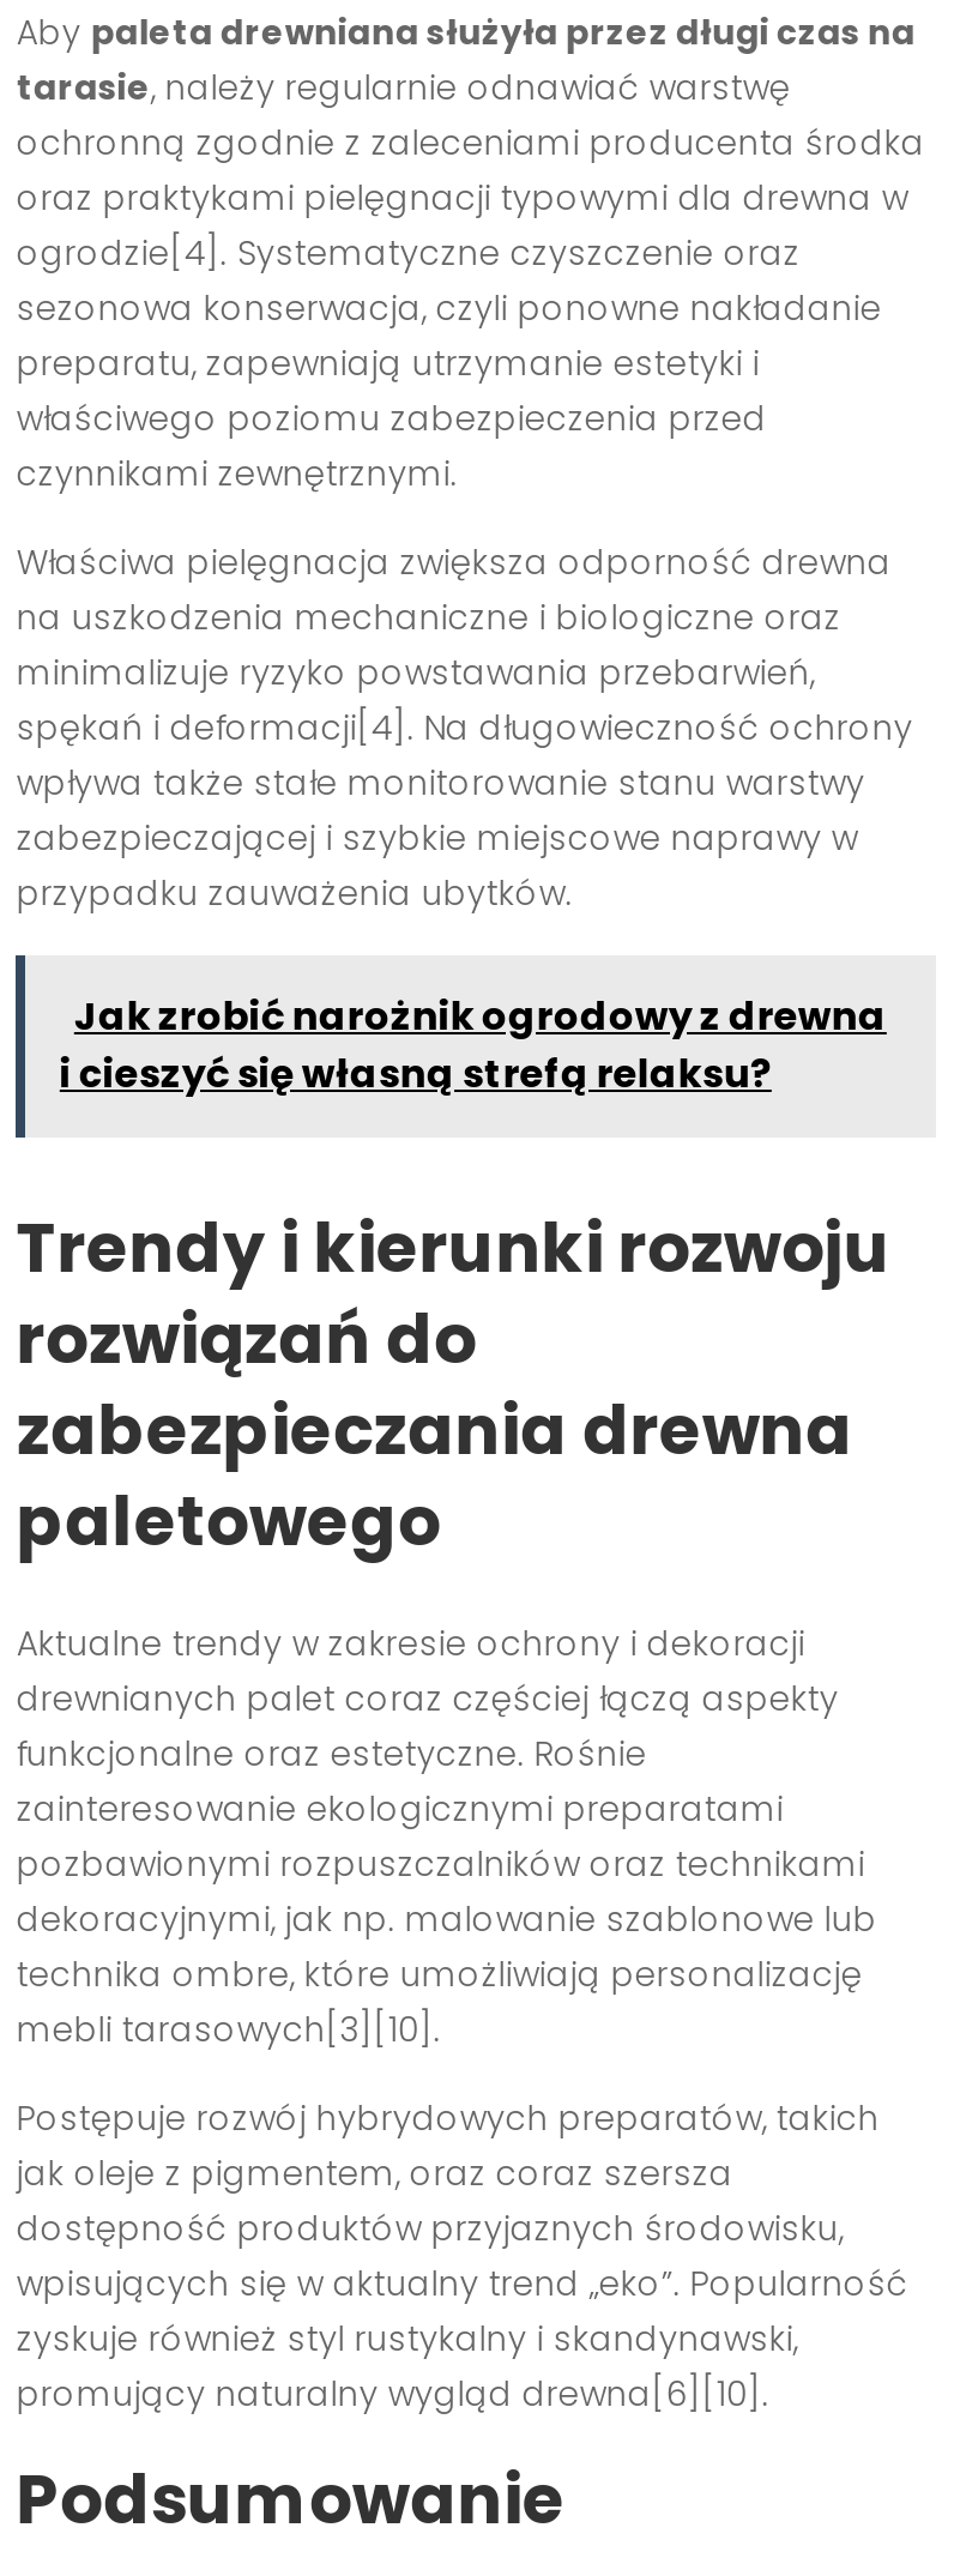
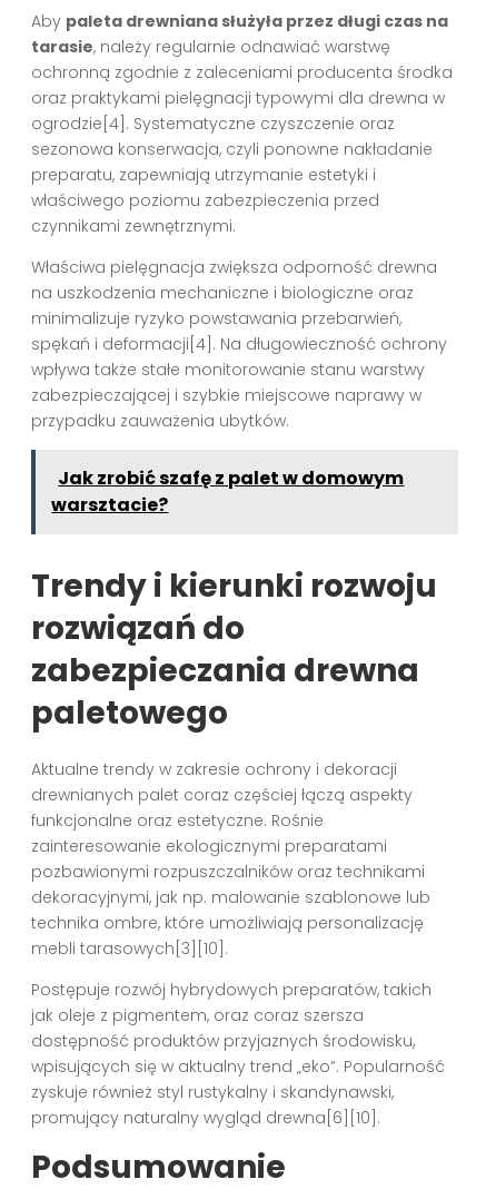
[60,990,887,1103] Jak zrobić narożnik ogrodowy z drewna | i cieszyć się własną strefą relaksu? -> [52,465,404,517] Jak zrobić szafę z palet w domowym | warsztacie?

